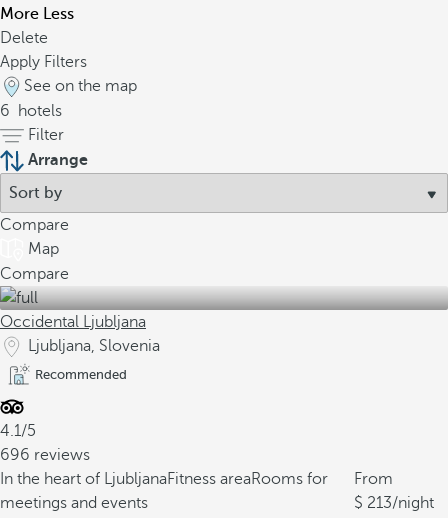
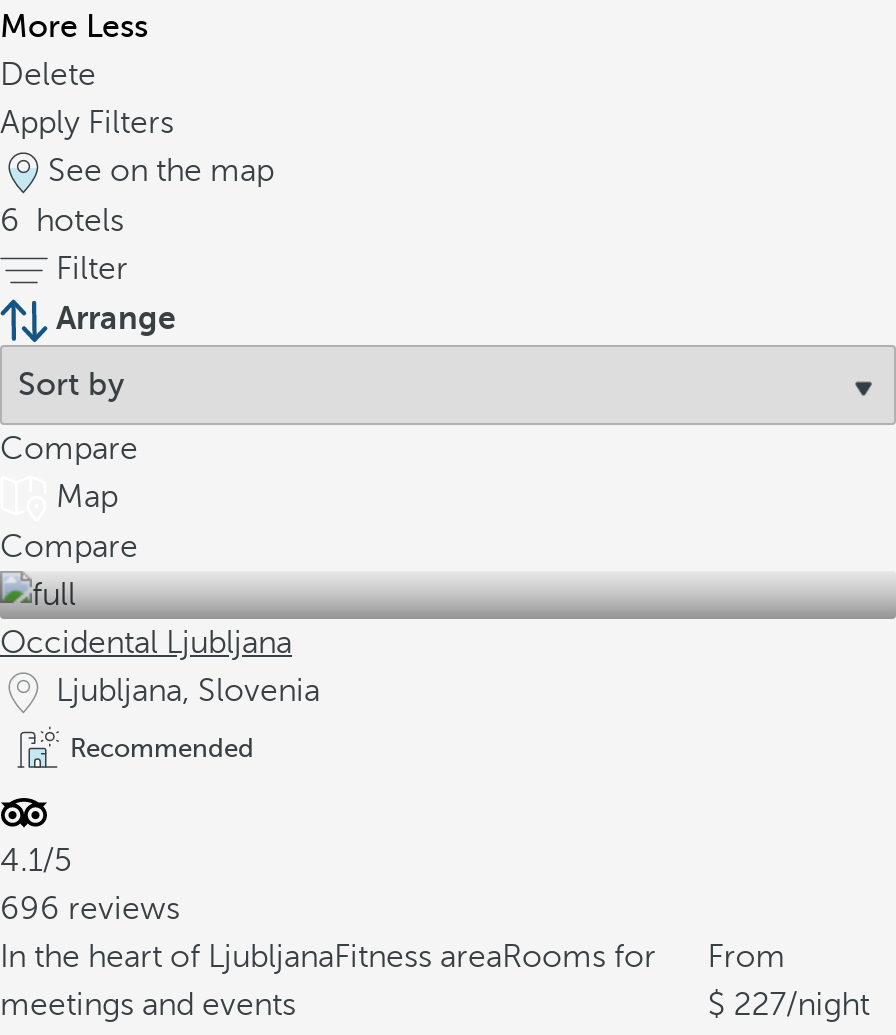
[367,494,434,512] 213/night -> [733,987,869,1023] 227/night

